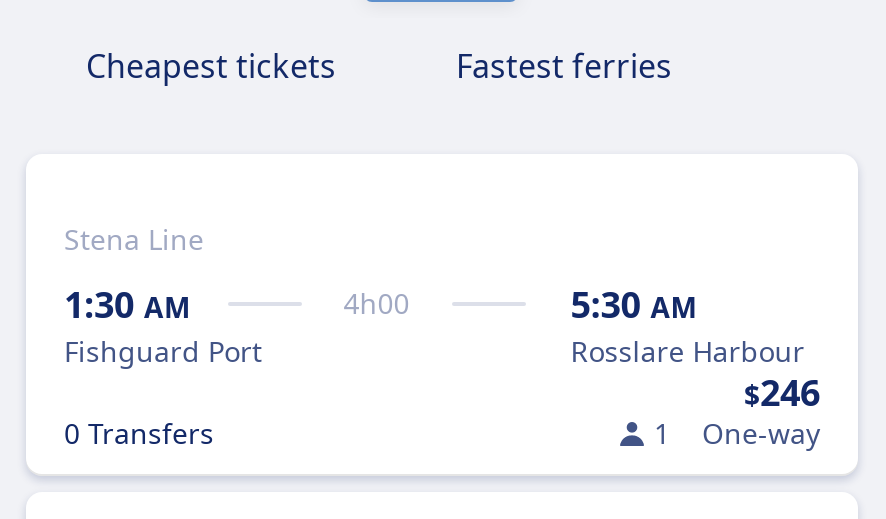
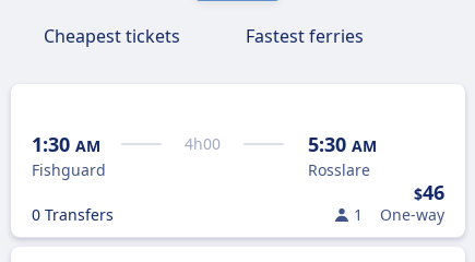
[64,220,204,258] Stena Line -> none
[64,332,262,370] Fishguard Port -> [32,159,106,180] Fishguard
[571,332,820,416] Rosslare Harbour | $246 -> [308,159,444,205] Rosslare | $46

